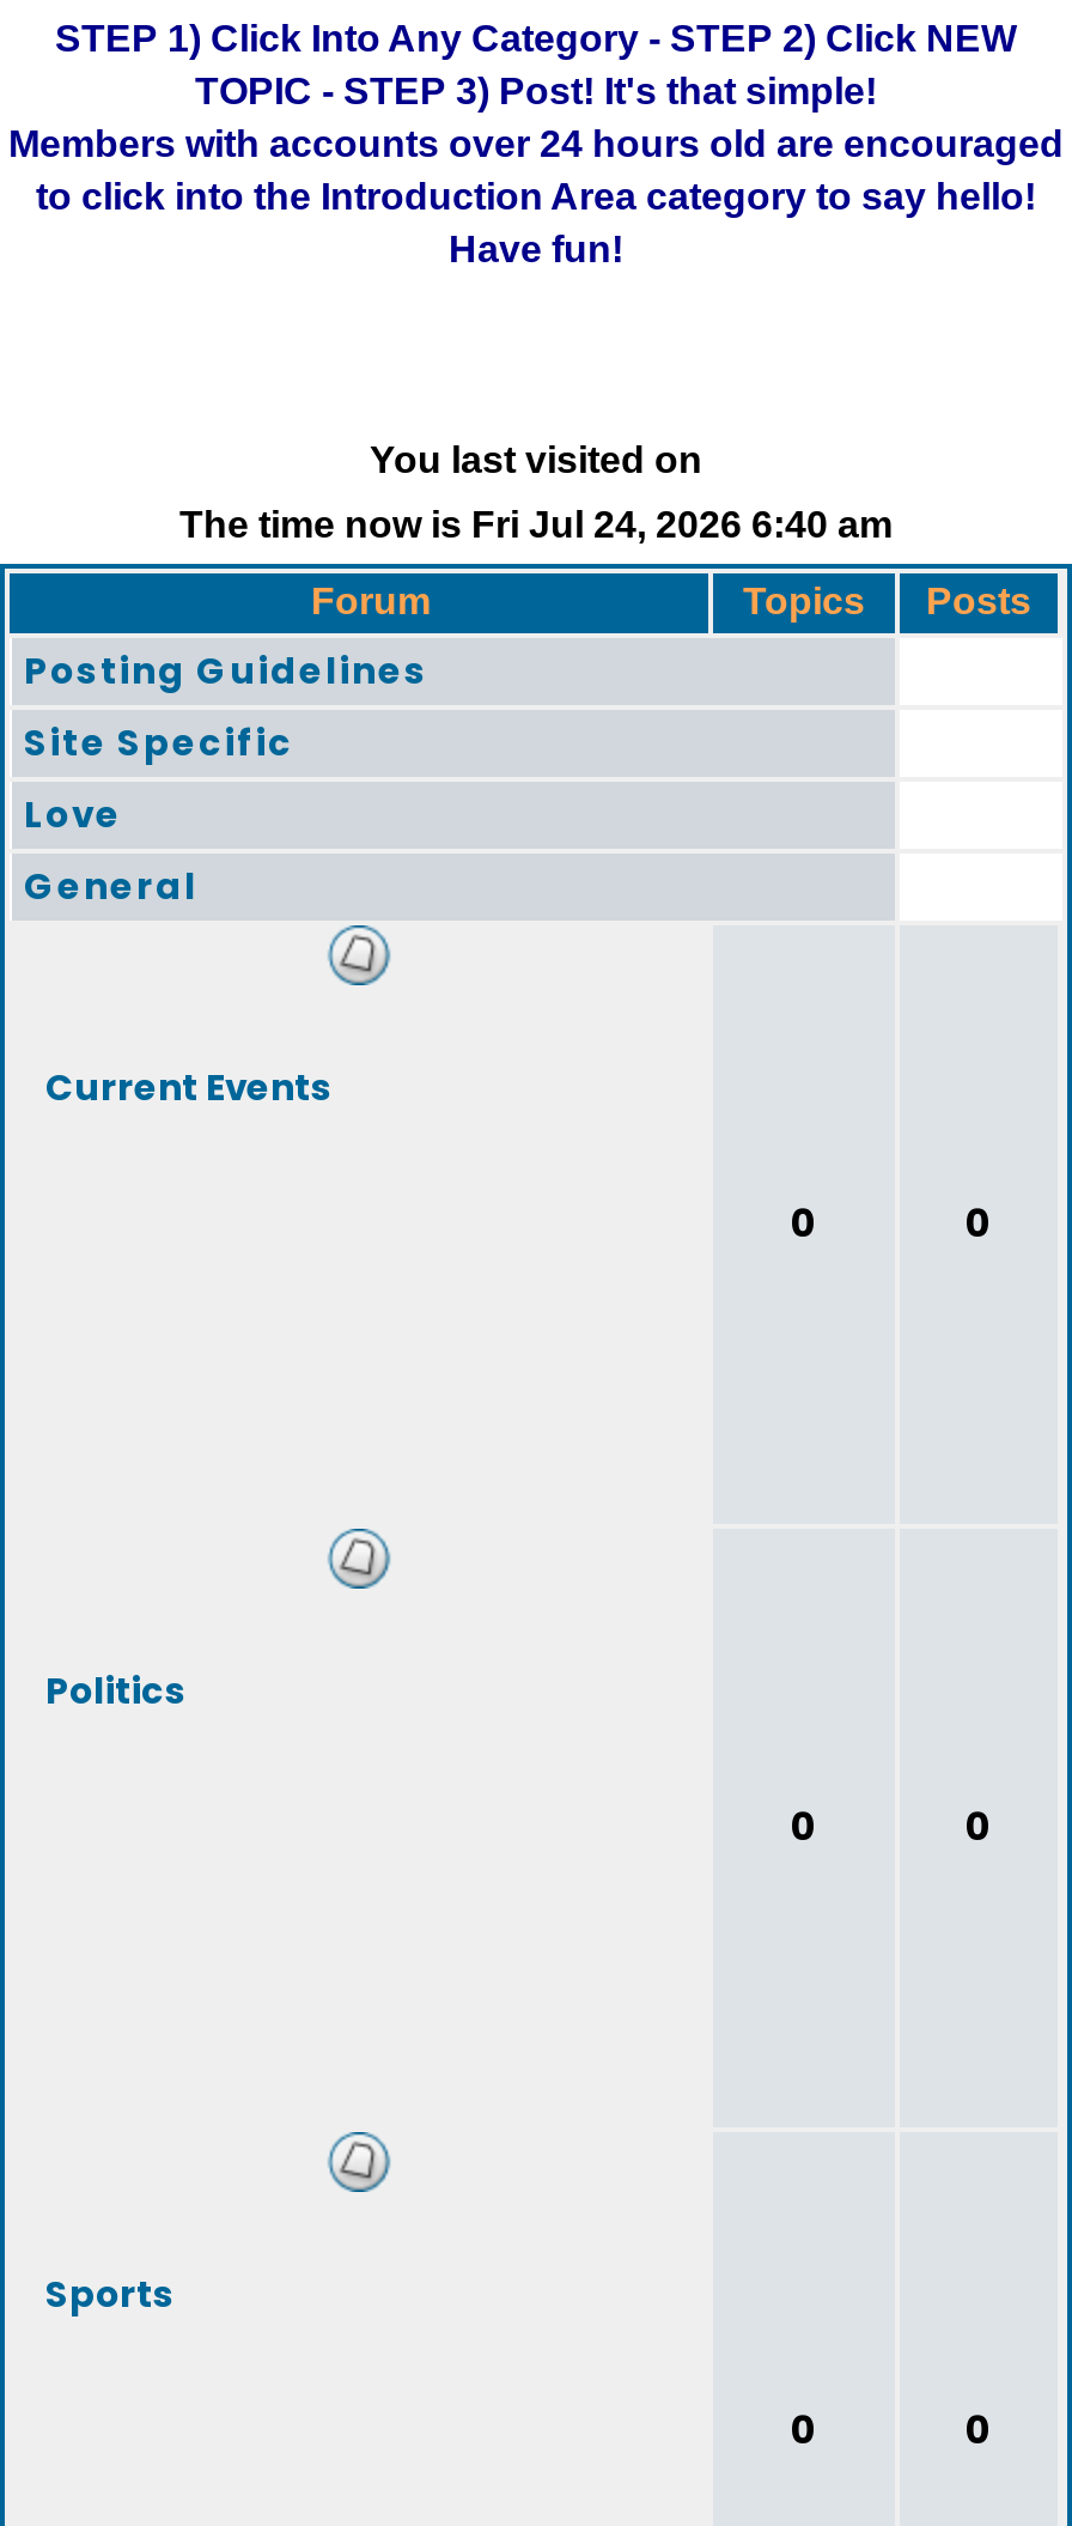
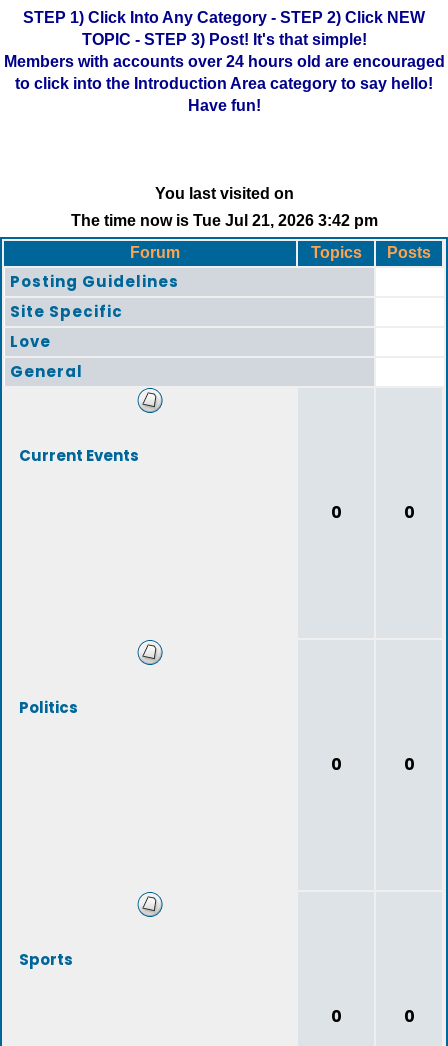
[179,504,893,545] The time now is Fri Jul 24, 2026 6:40 am -> [70,212,377,229] The time now is Tue Jul 21, 2026 3:42 pm

